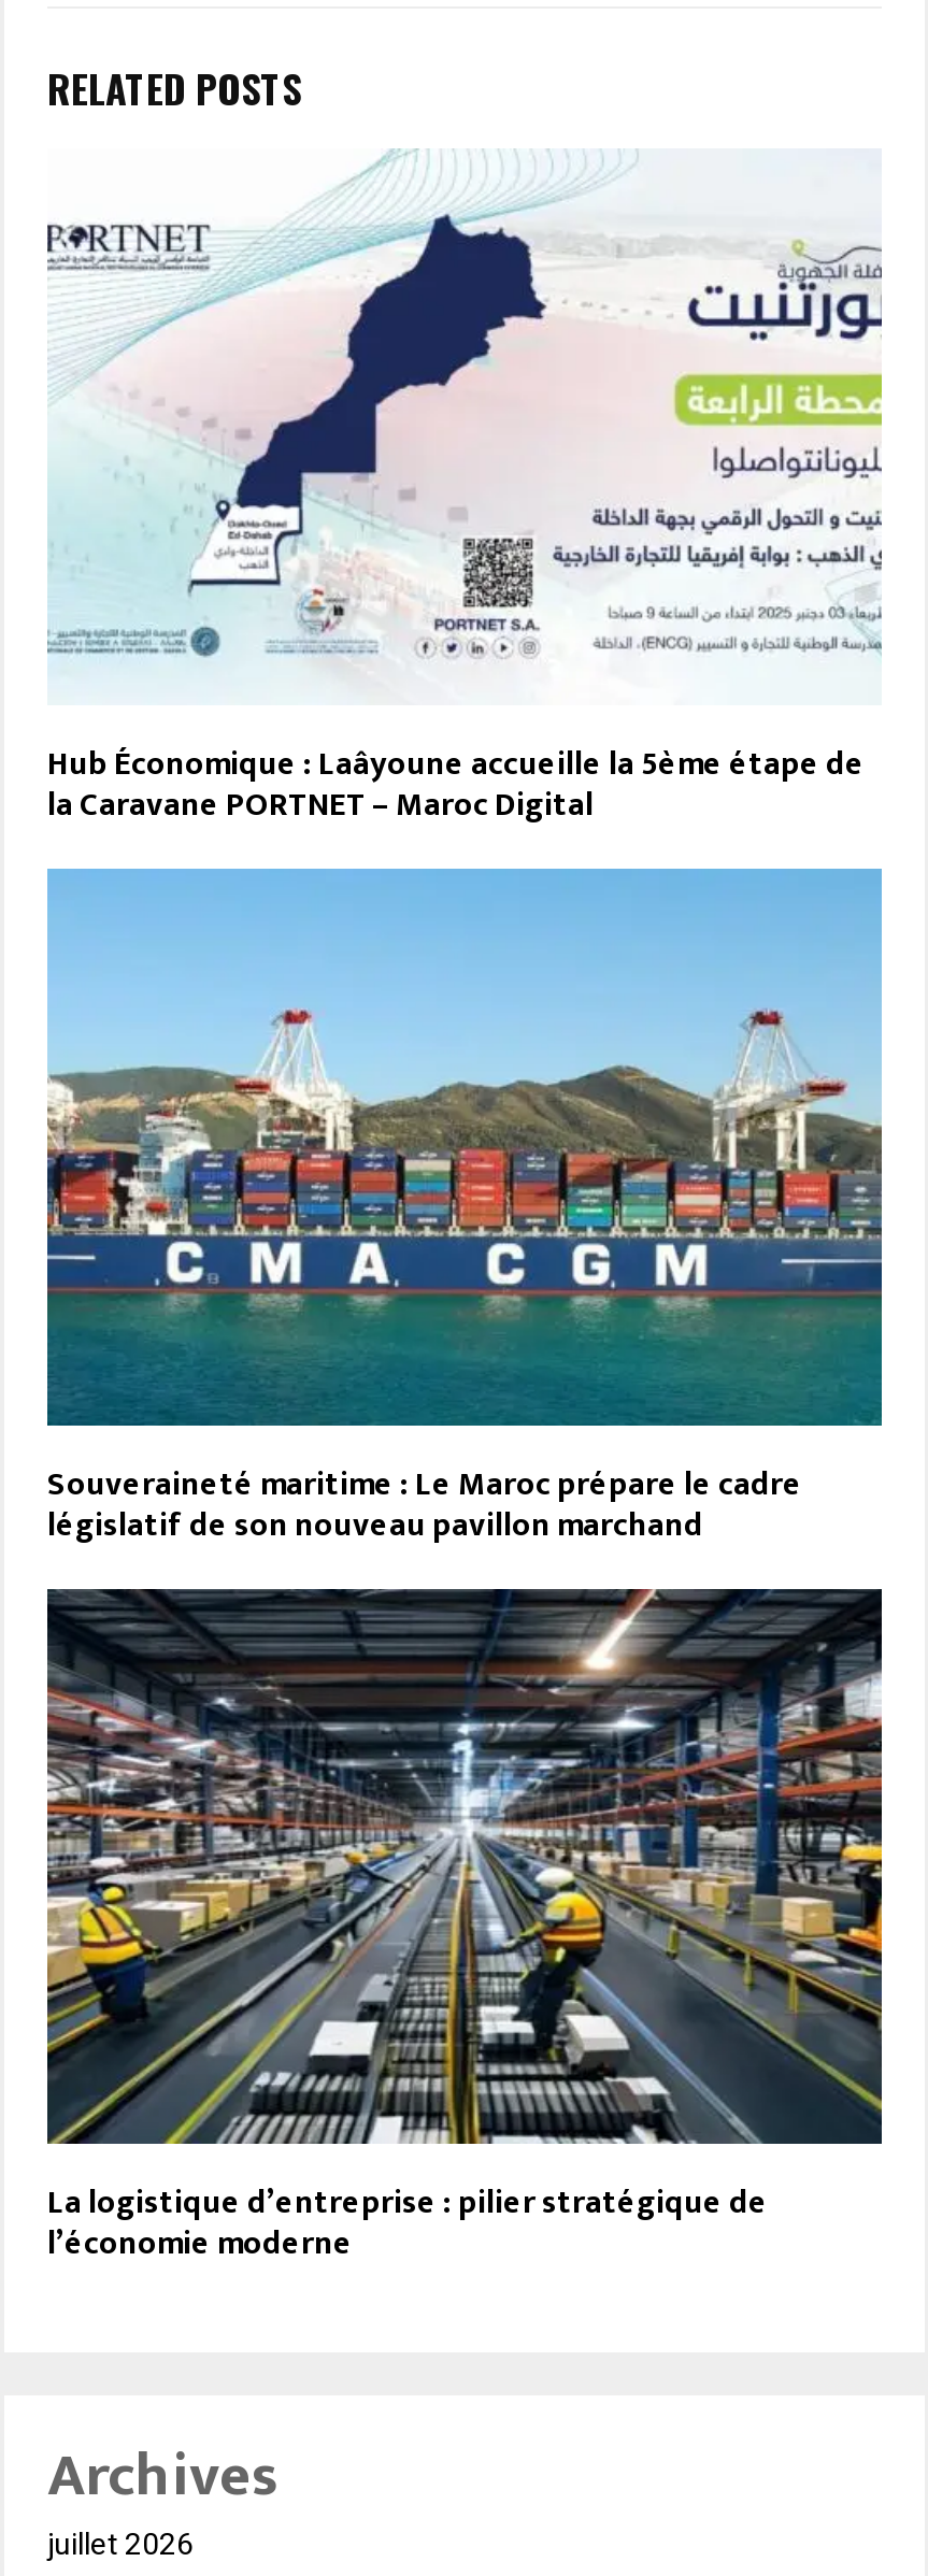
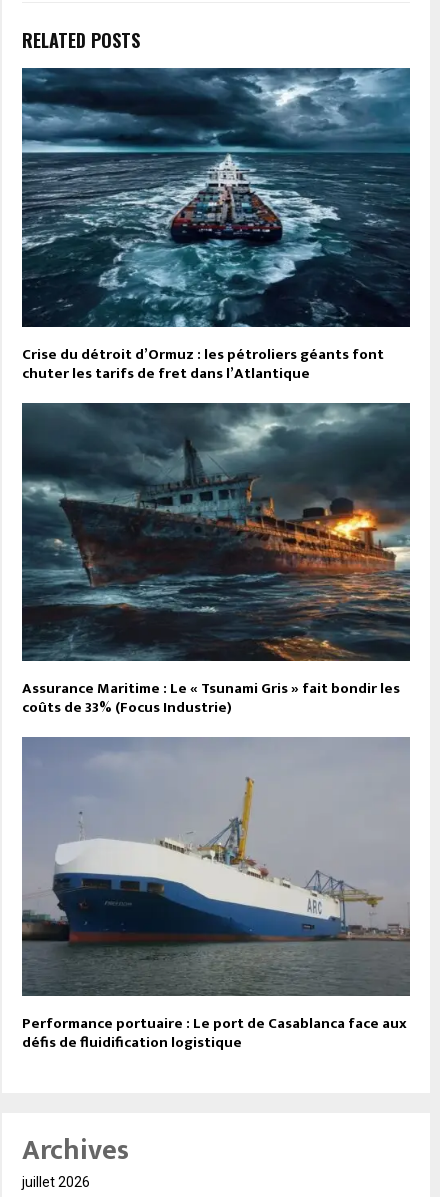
[47,148,884,832] [image] | Hub Économique : Laâyoune accueille la 5ème étape de | la Caravane PORTNET – Maroc Digital -> [21,67,411,386] [image] | Crise du détroit d’Ormuz : les pétroliers géants font | chuter les tarifs de fret dans l’Atlantique
[45,867,884,1551] [image] | Souveraineté maritime : Le Maroc prépare le cadre | législatif de son nouveau pavillon marchand -> [21,402,411,720] [image] | Assurance Maritime : Le « Tsunami Gris » fait bondir les | coûts de 33% (Focus Industrie)
[45,1587,884,2271] [image] | La logistique d’entreprise : pilier stratégique de | l’économie moderne -> [21,736,411,1055] [image] | Performance portuaire : Le port de Casablanca face aux | défis de fluidification logistique

